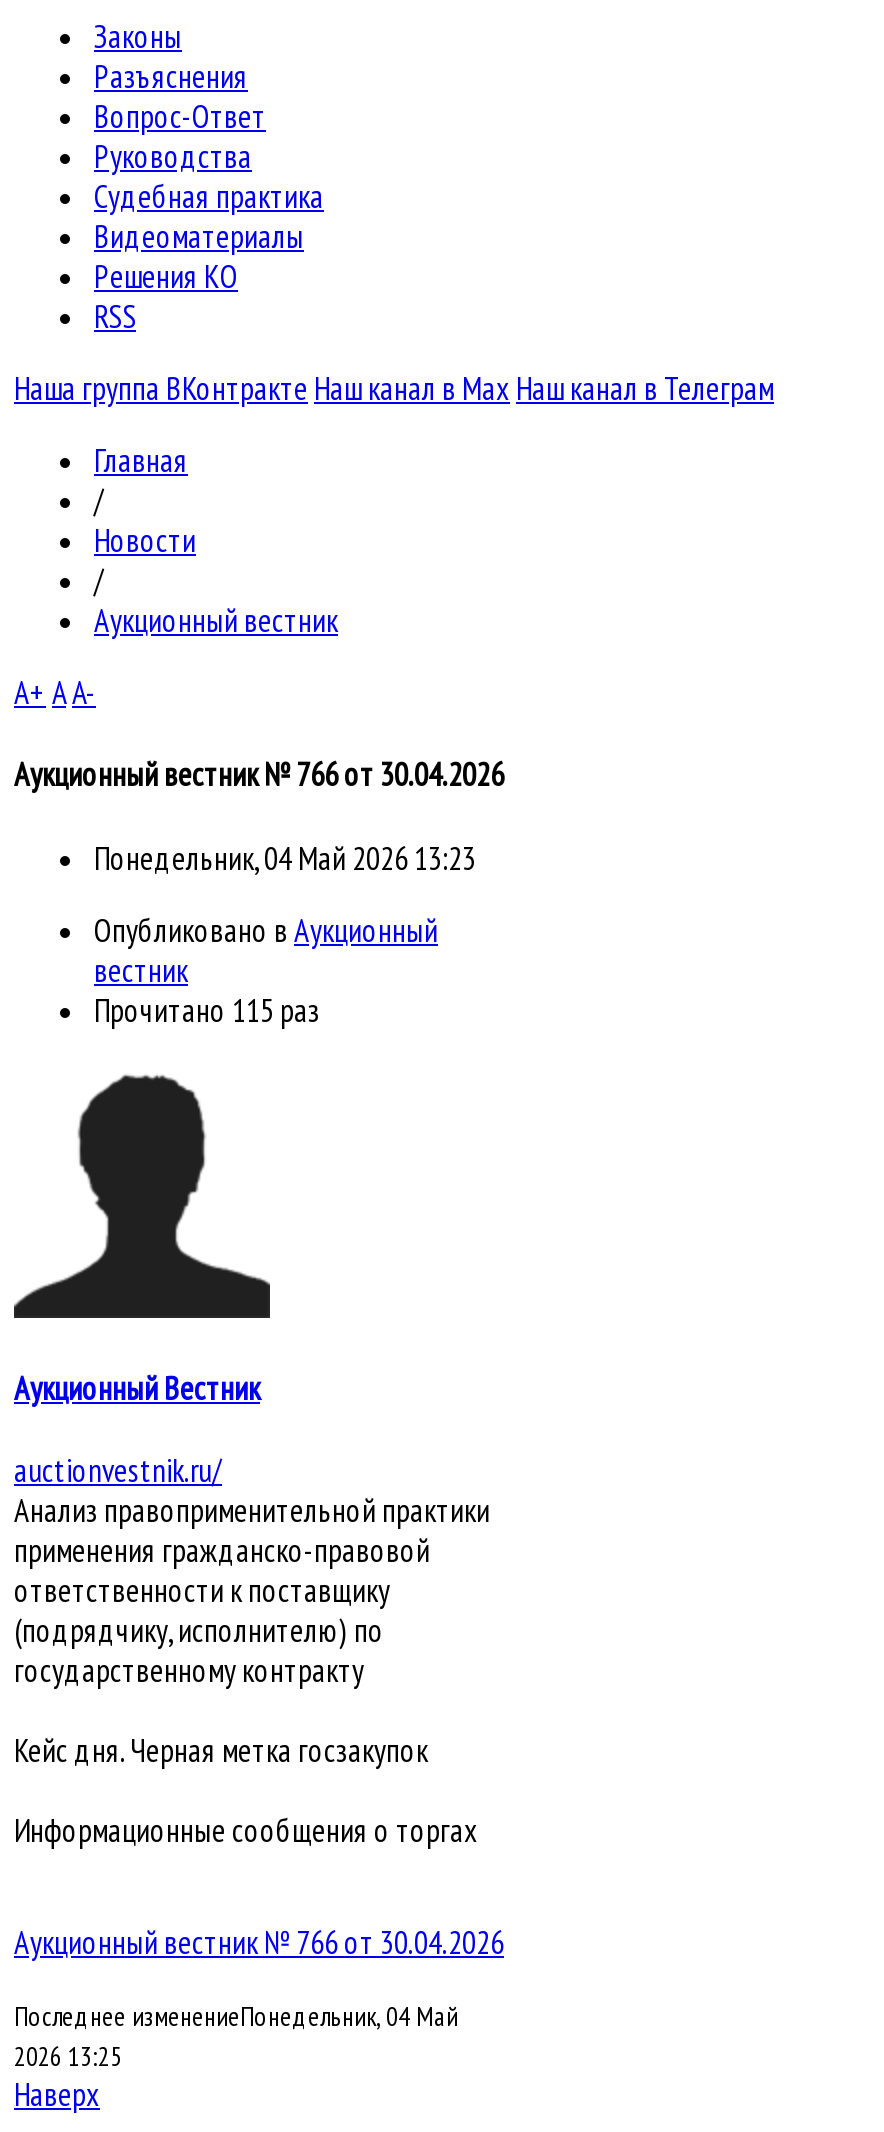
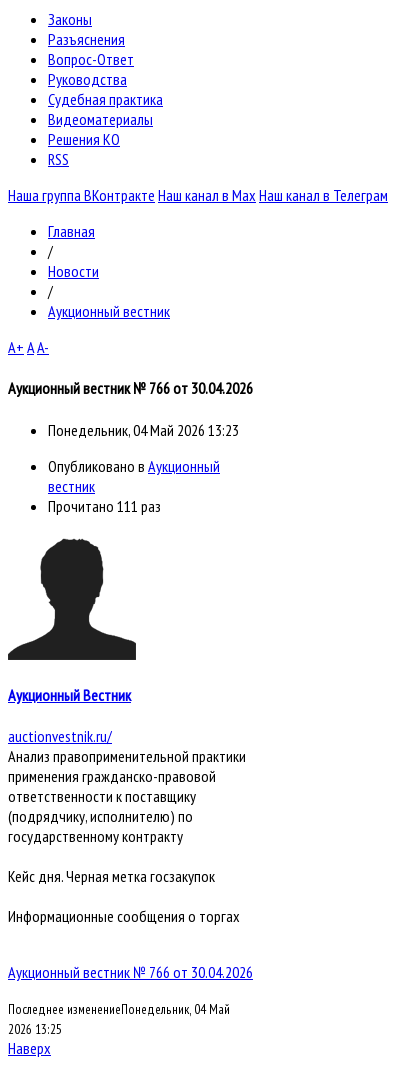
[94,989,320,1029] Прочитано 115 раз -> [48,495,161,515] Прочитано 111 раз

